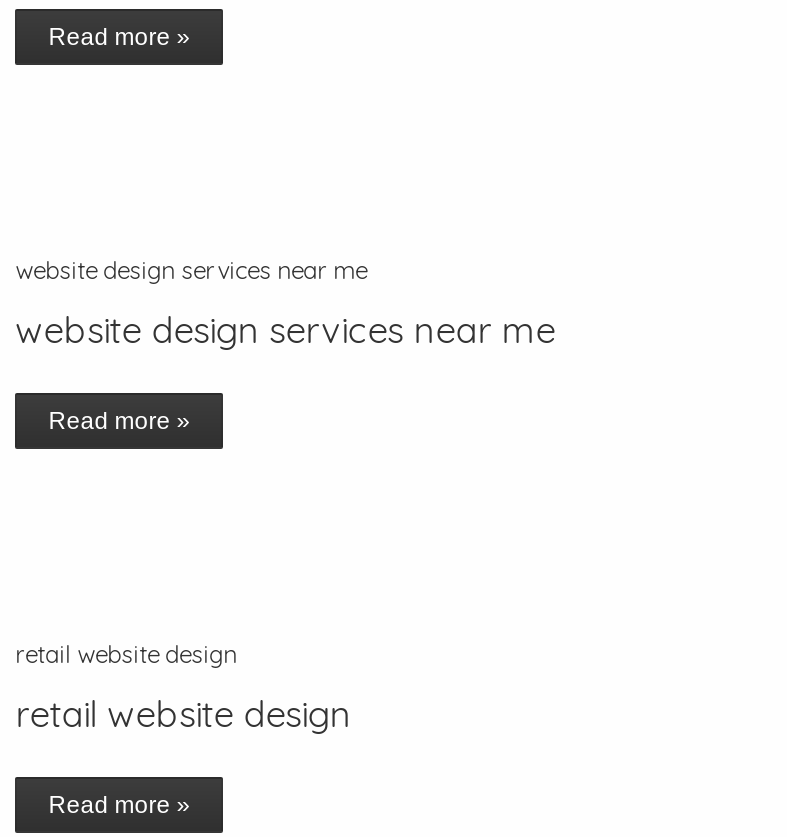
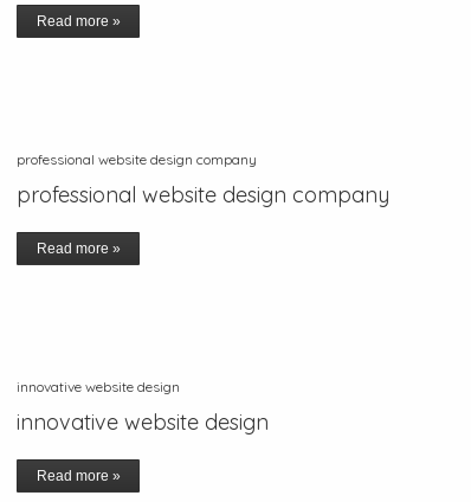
[15,255,367,285] website design services near me -> [17,150,257,168] professional website design company
[15,307,555,353] website design services near me -> [17,181,390,208] professional website design company
[15,640,237,670] retail website design -> [17,378,180,396] innovative website design
[15,692,351,738] retail website design -> [17,409,269,436] innovative website design

